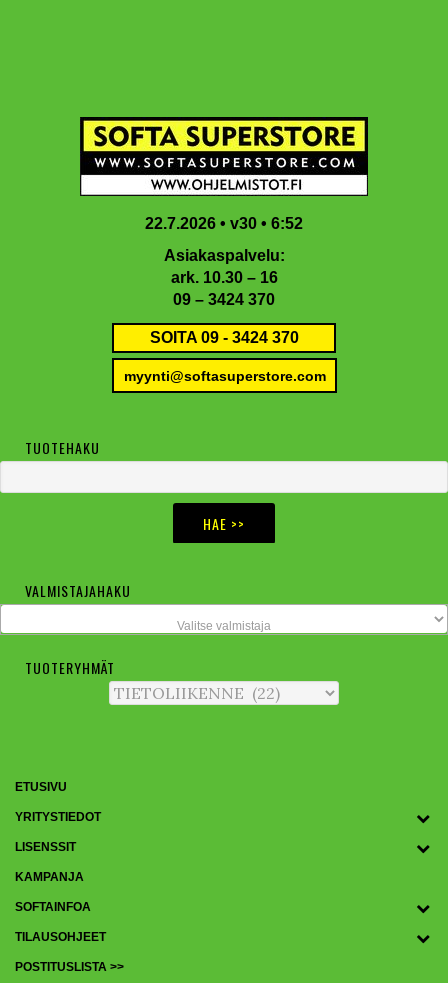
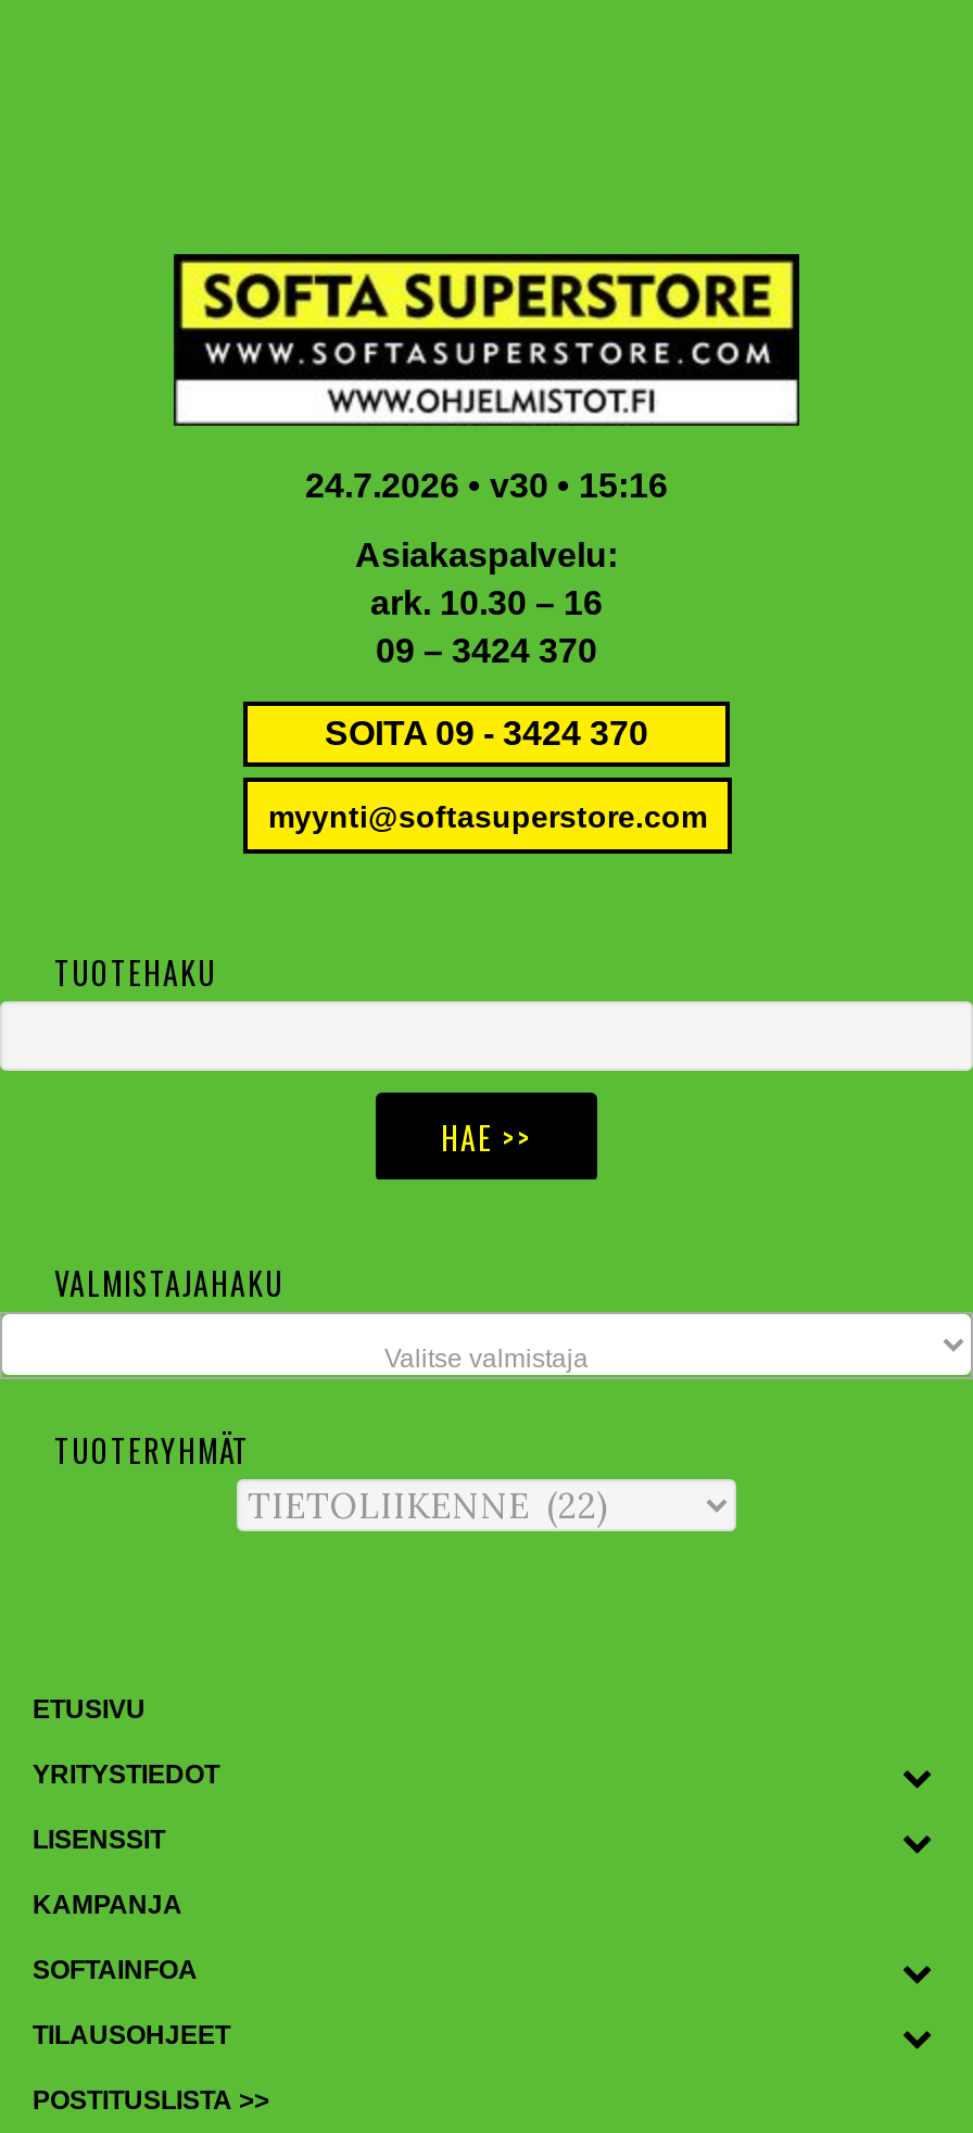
[145,215,303,232] 22.7.2026 • v30 • 6:52 -> [305,467,668,504] 24.7.2026 • v30 • 15:16

